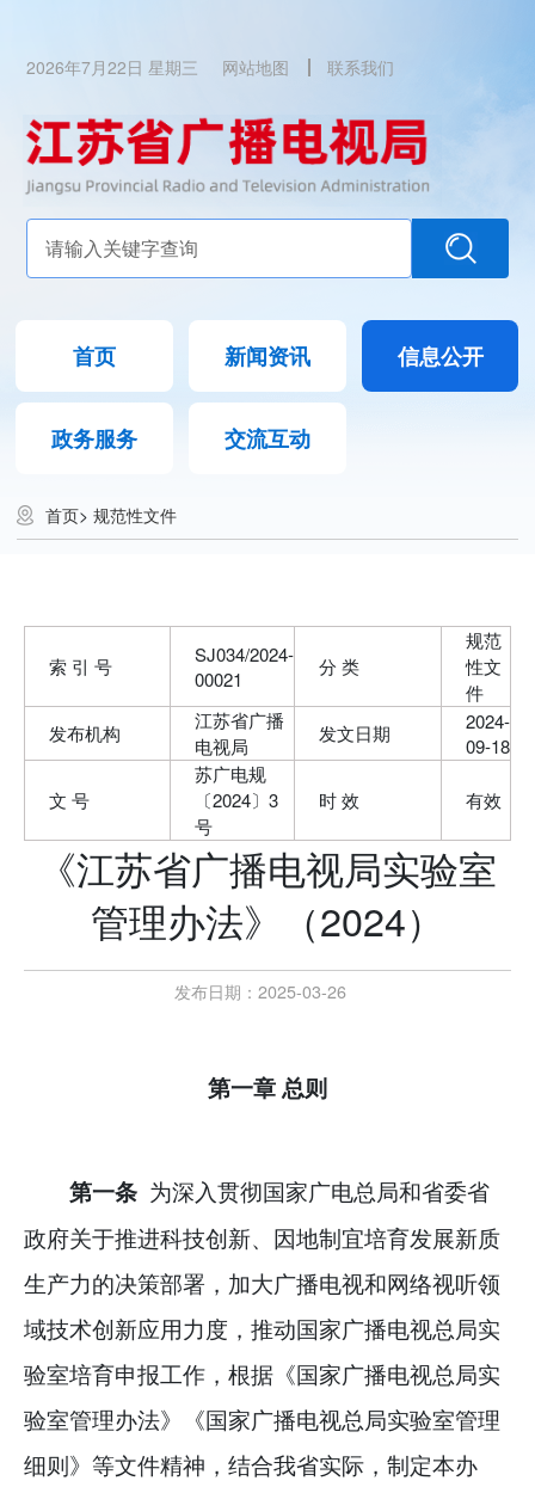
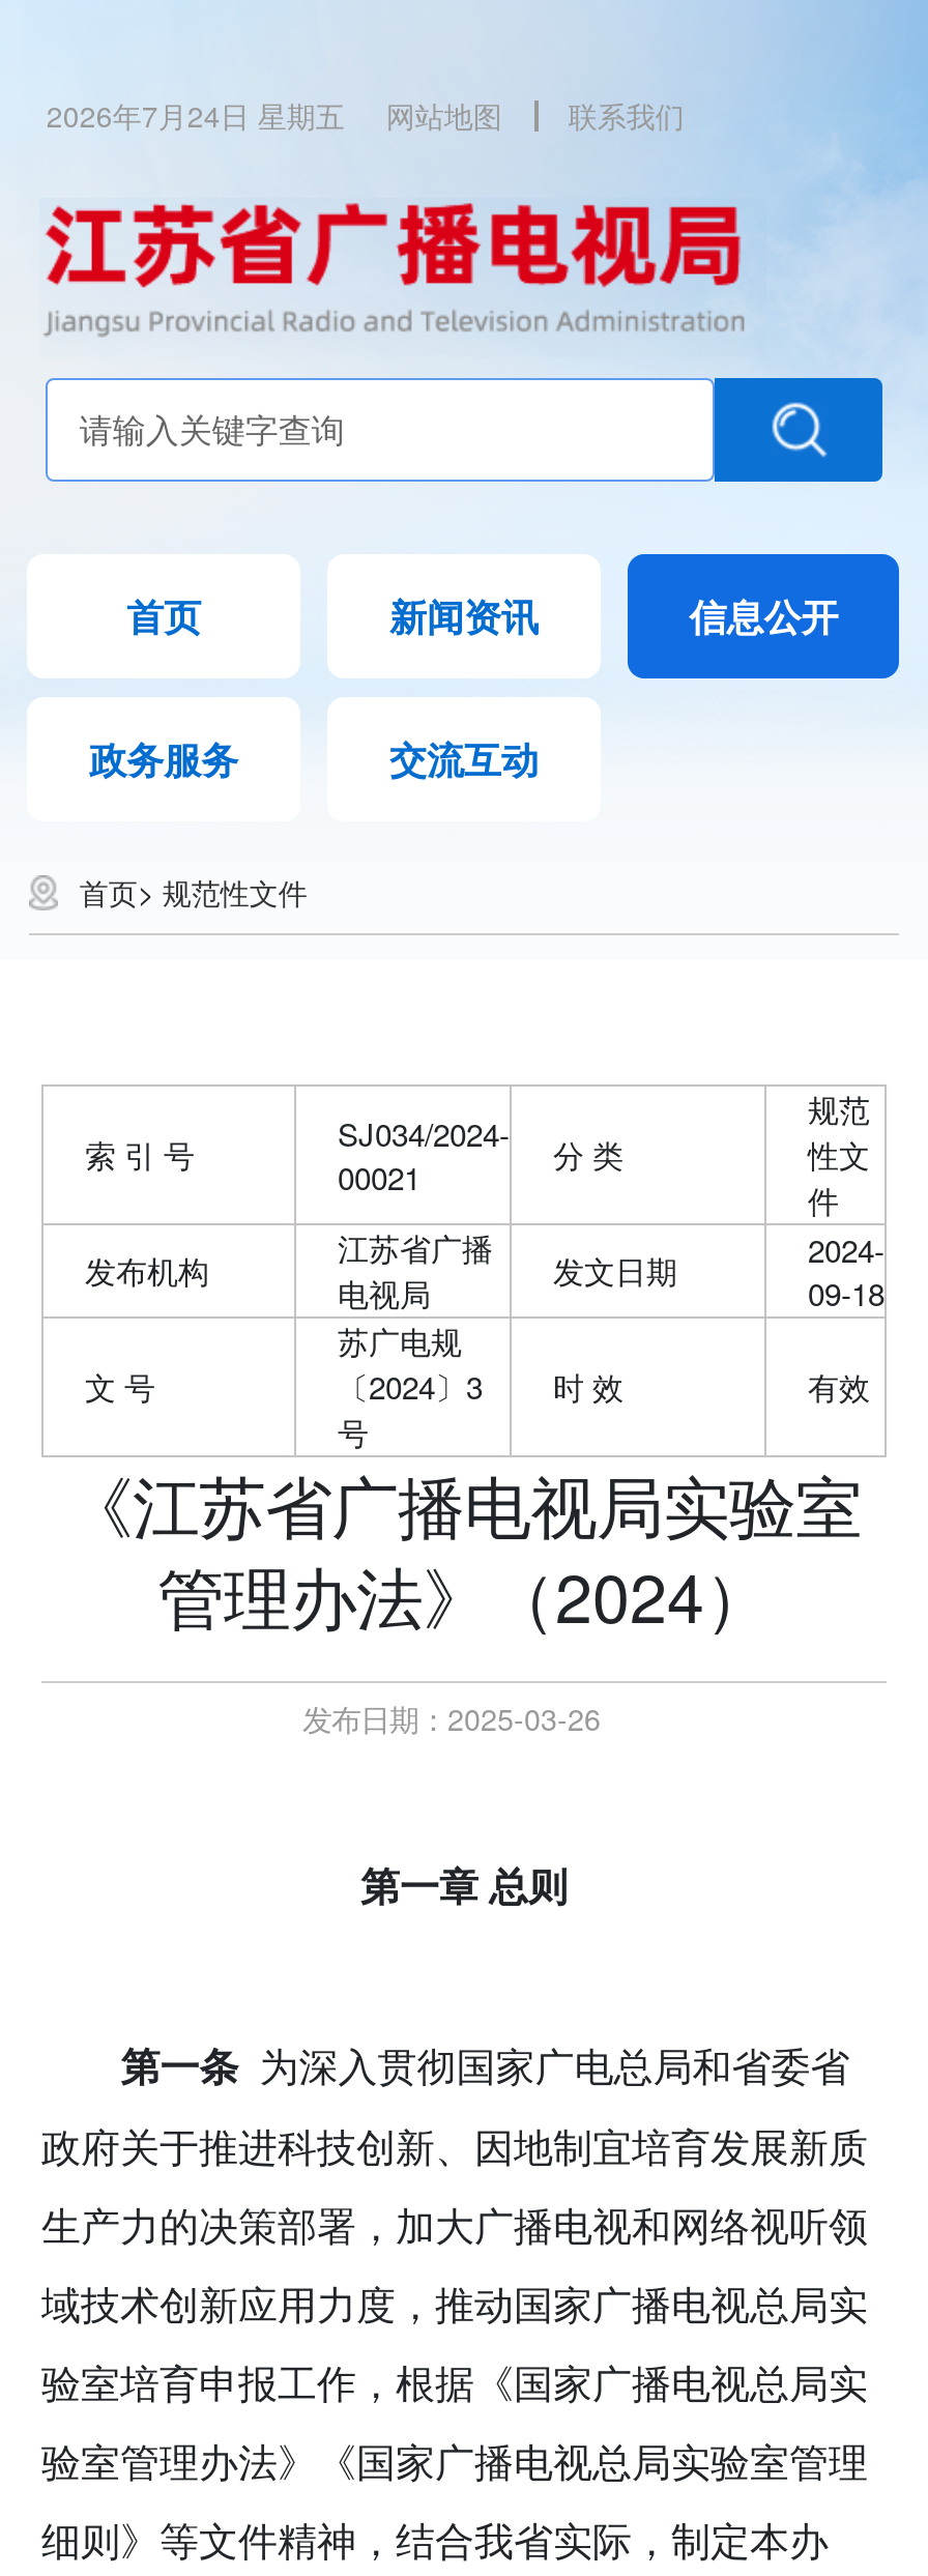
[27,55,199,79] 2026年7月22日 星期三 -> [46,94,345,136] 2026年7月24日 星期五

